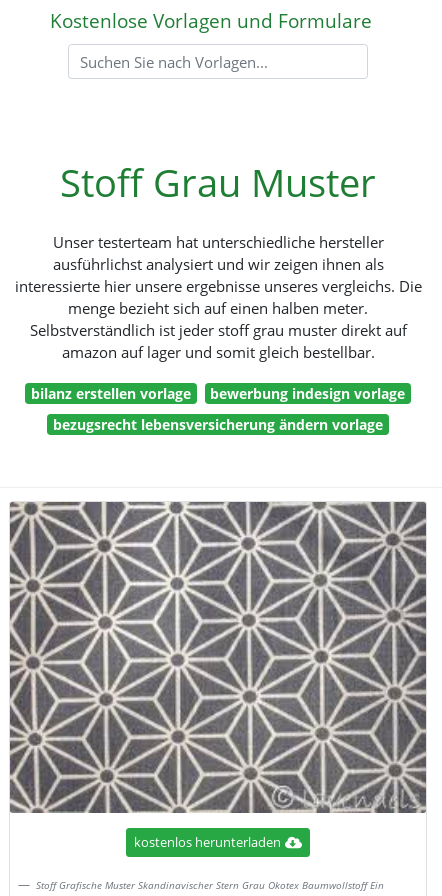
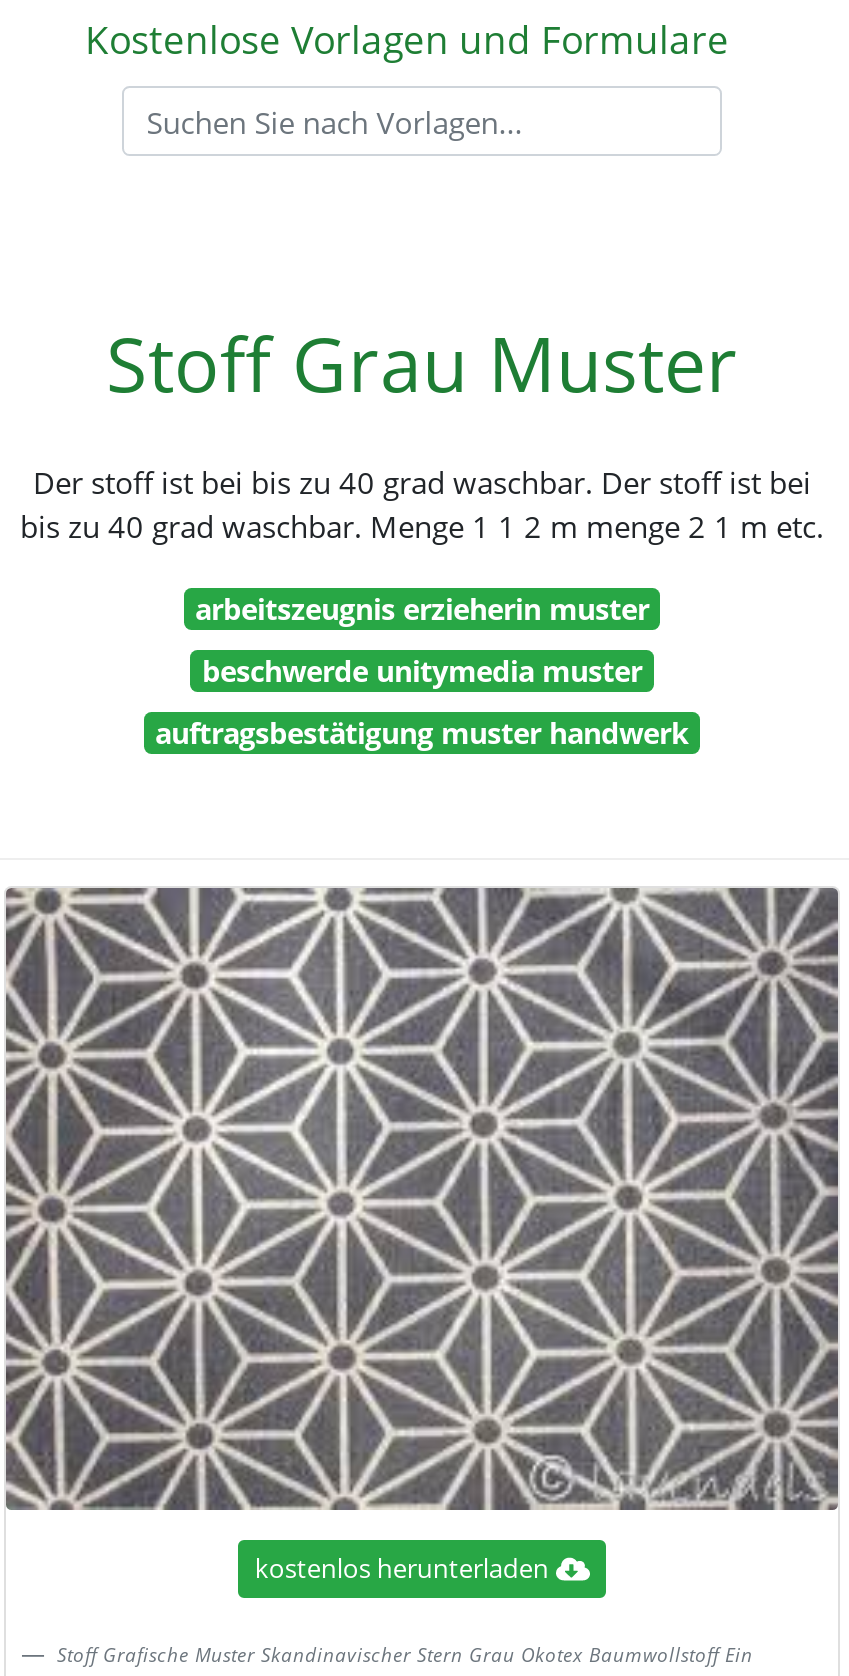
[14,232,421,434] Unser testerteam hat unterschiedliche hersteller | ausführlichst analysiert und wir zeigen ihnen als | interessierte hier unsere ergebnisse unseres vergleichs. Die | menge bezieht sich auf einen halben meter. | Selbstverständlich ist jeder stoff grau muster direkt auf | amazon auf lager und somit gleich bestellbar. | bilanz erstellen vorlage | bewerbung indesign vorlage | bezugsrecht lebensversicherung ändern vorlage -> [20,462,824,752] Der stoff ist bei bis zu 40 grad waschbar. Der stoff ist bei | bis zu 40 grad waschbar. Menge 1 1 2 m menge 2 1 m etc. | arbeitszeugnis erzieherin muster | beschwerde unitymedia muster | auftragsbestätigung muster handwerk

